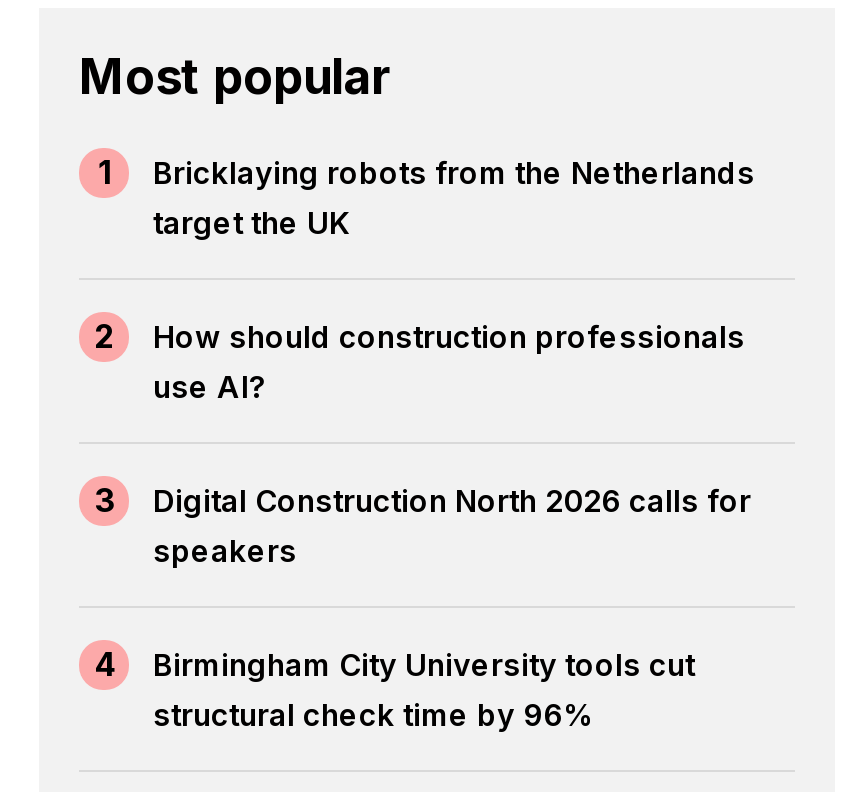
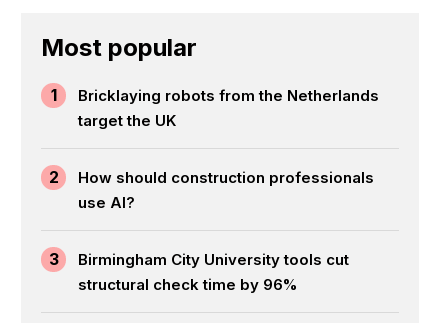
[94,482,751,684] Digital Construction North 2026 calls for | speakers | 4 -> none

